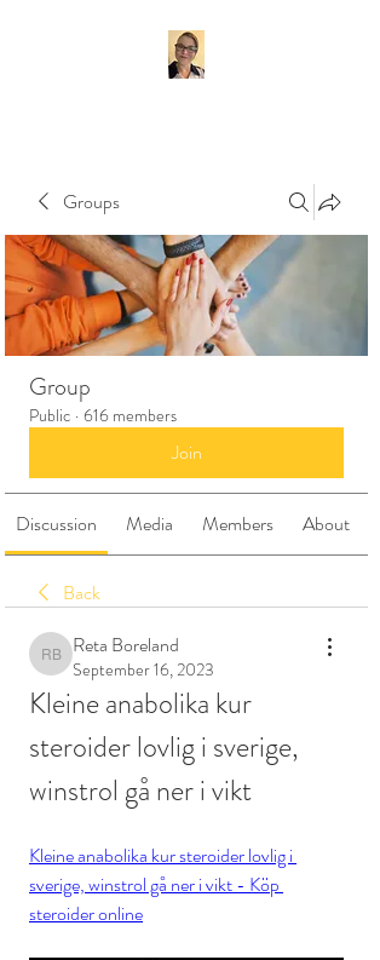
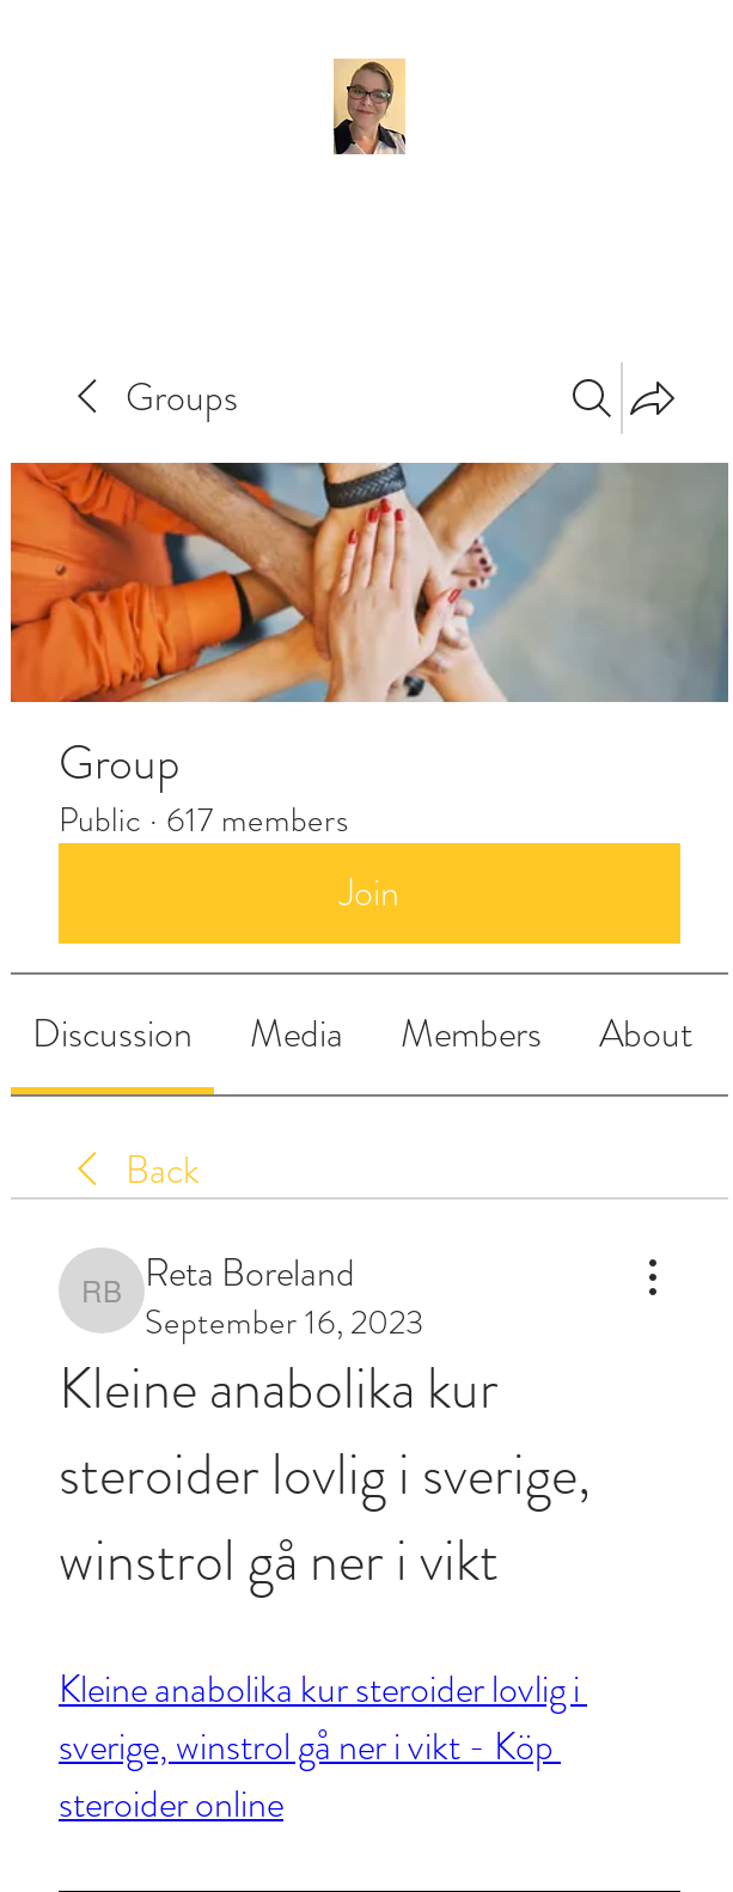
[29,403,177,427] Public · 616 members -> [59,795,348,843] Public · 617 members

